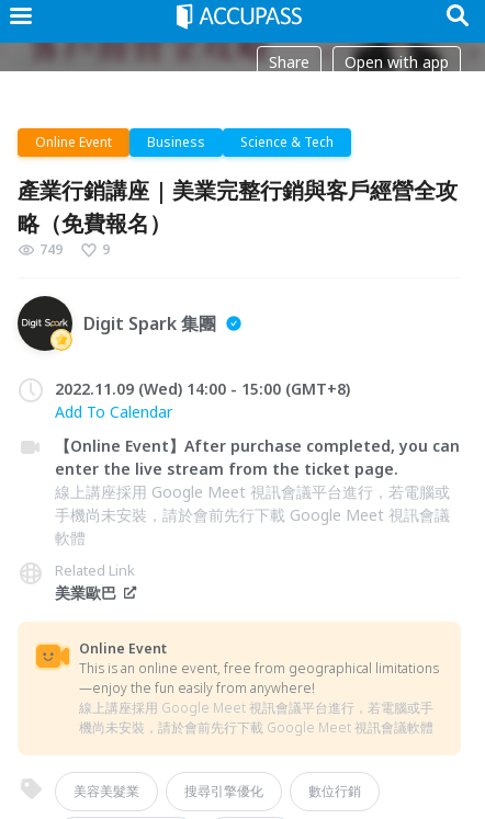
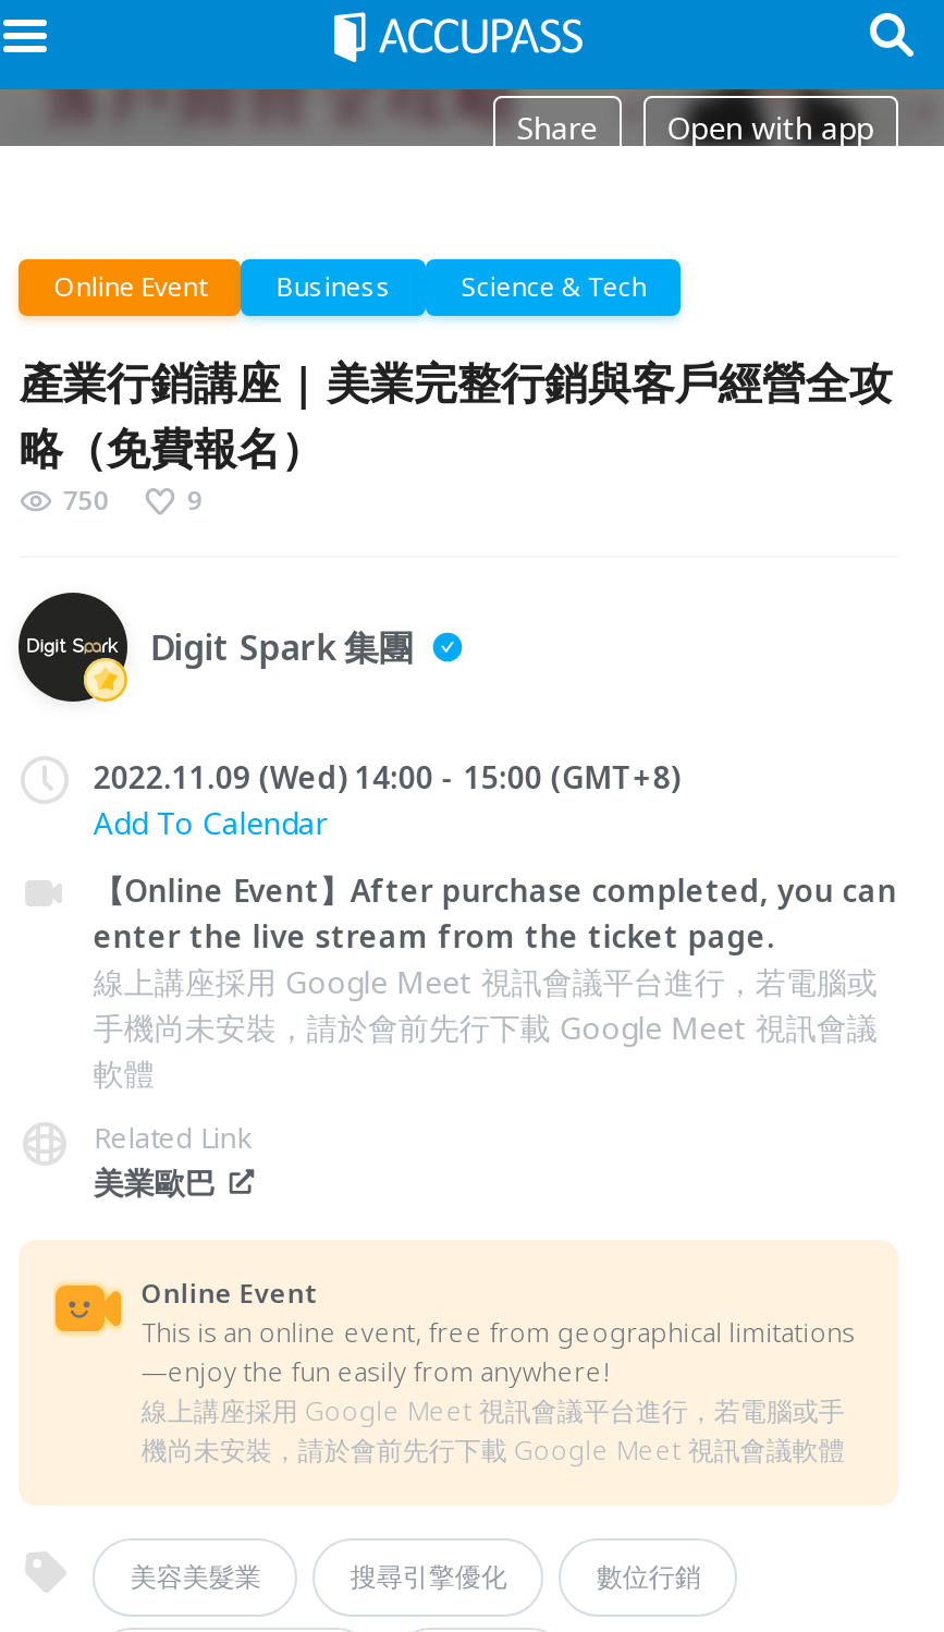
[40,240,63,259] 749 -> [63,481,109,518] 750

